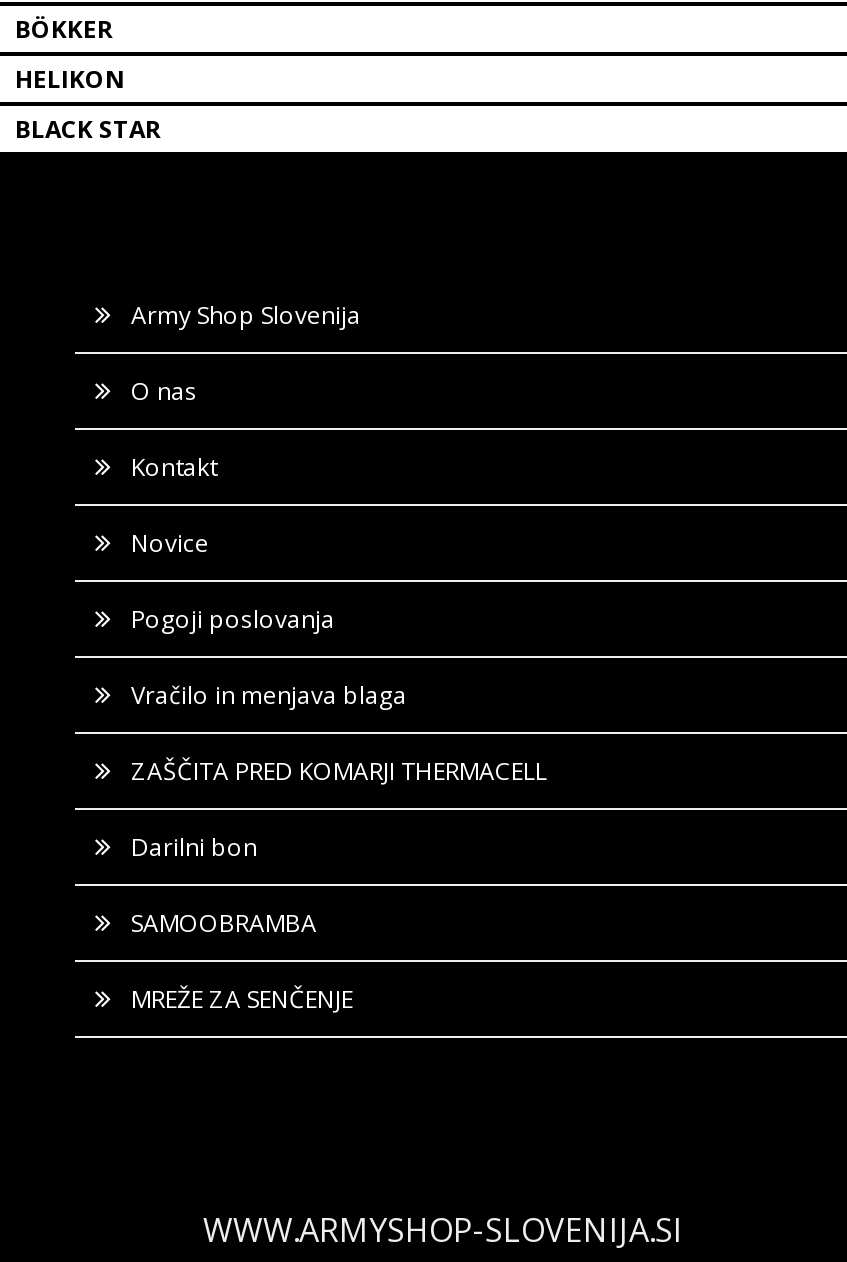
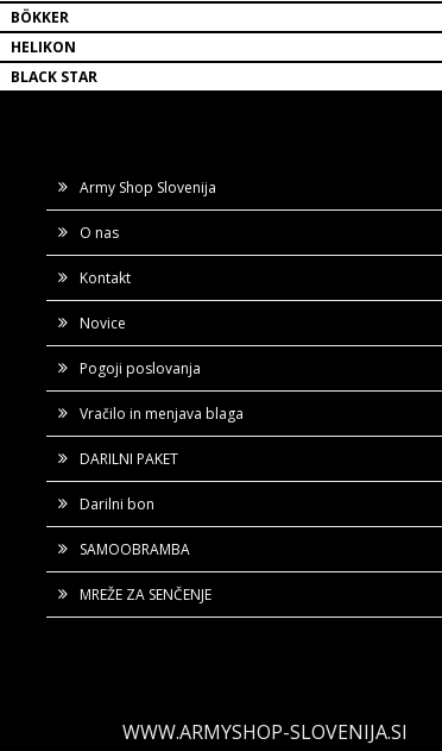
[131,754,547,788] ZAŠČITA PRED KOMARJI THERMACELL -> [80,449,178,469] DARILNI PAKET

